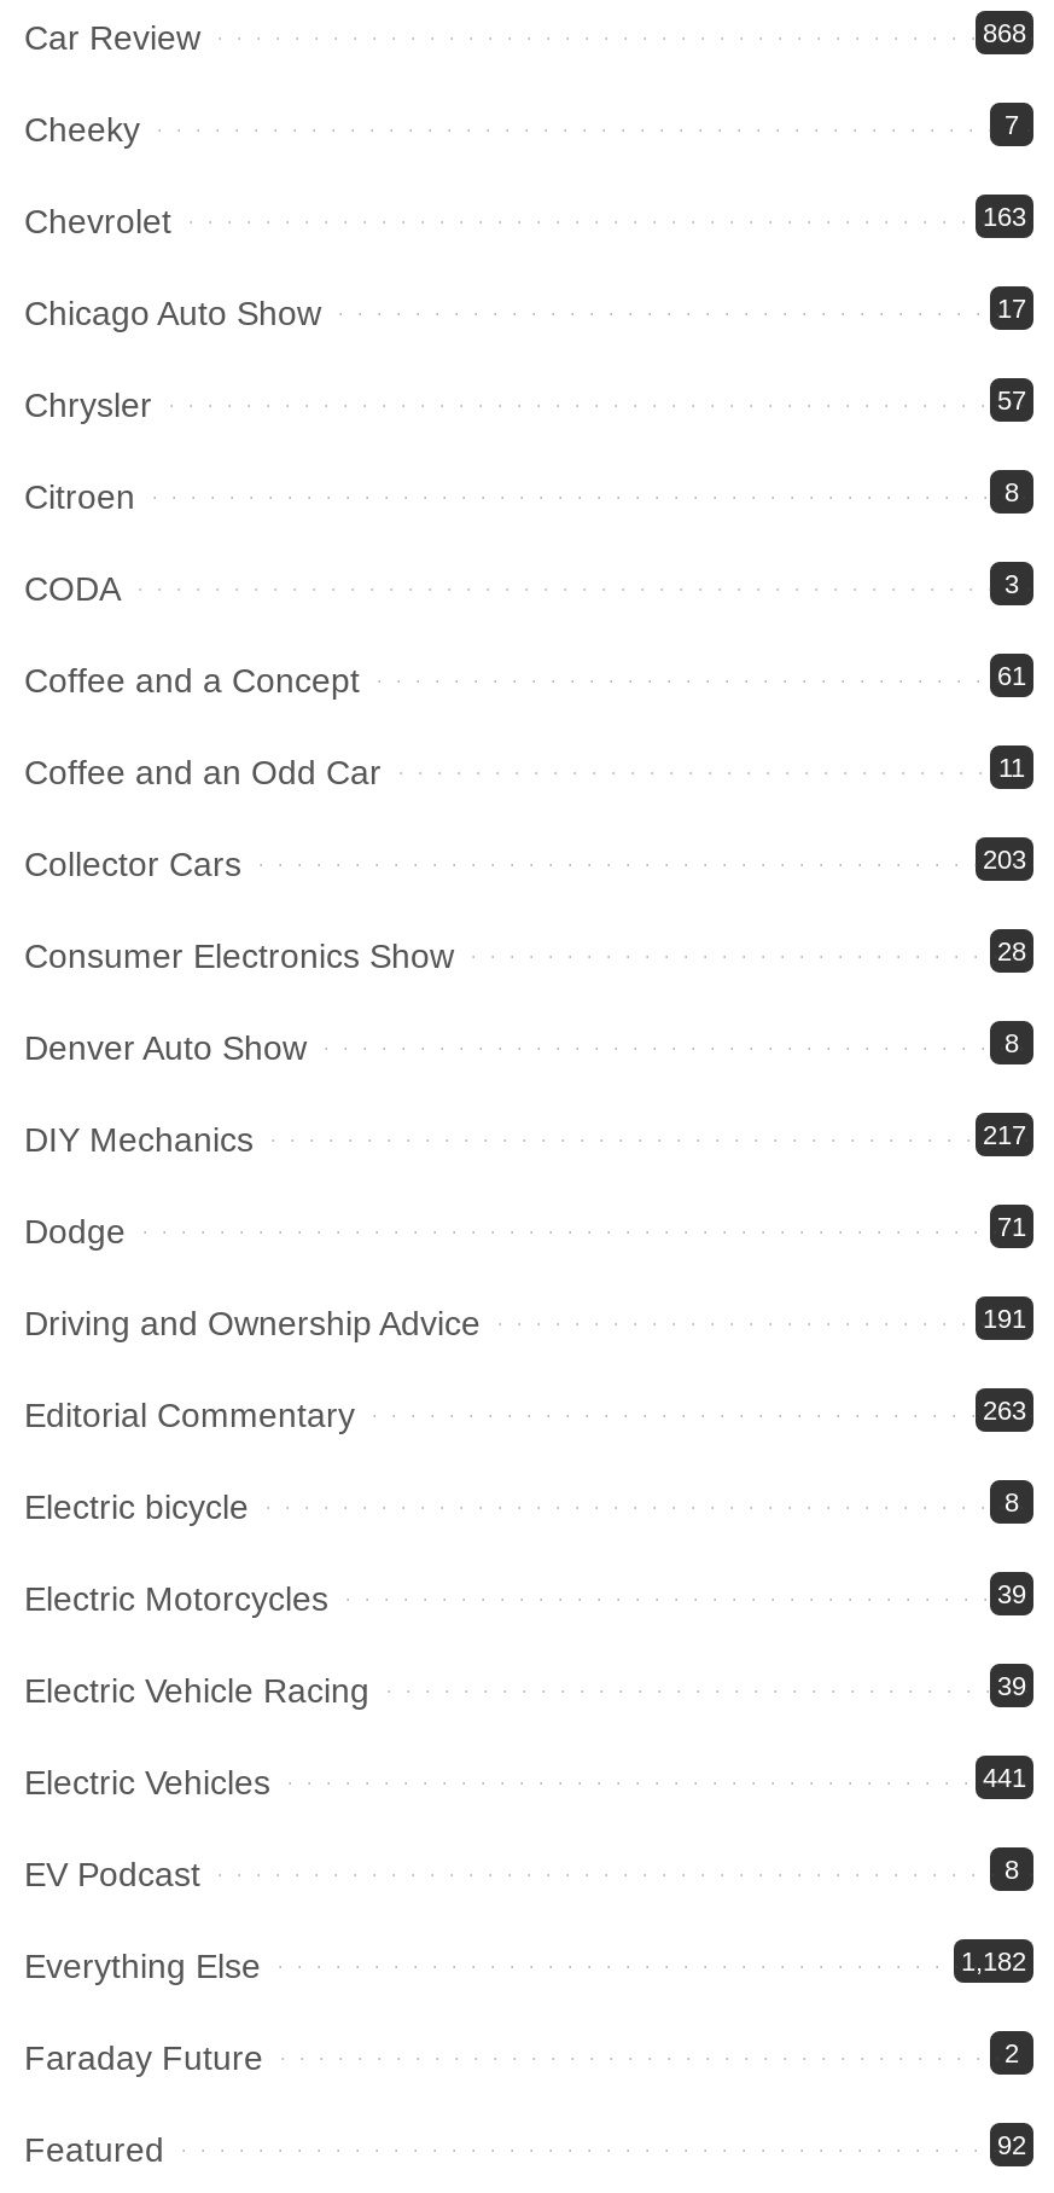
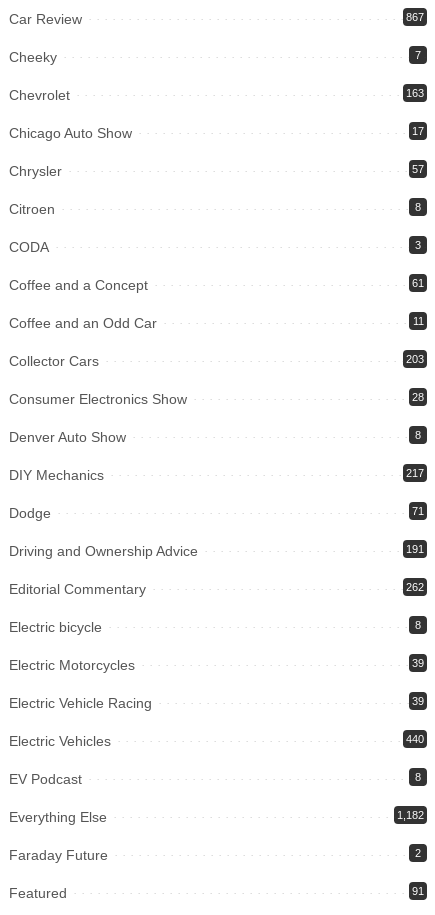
[983,19,1026,48] 868 -> [406,11,424,23] 867
[983,1397,1026,1426] 263 -> [406,581,424,593] 262
[983,1764,1026,1793] 441 -> [406,733,424,745] 440
[997,2131,1026,2160] 92 -> [412,885,424,897] 91

